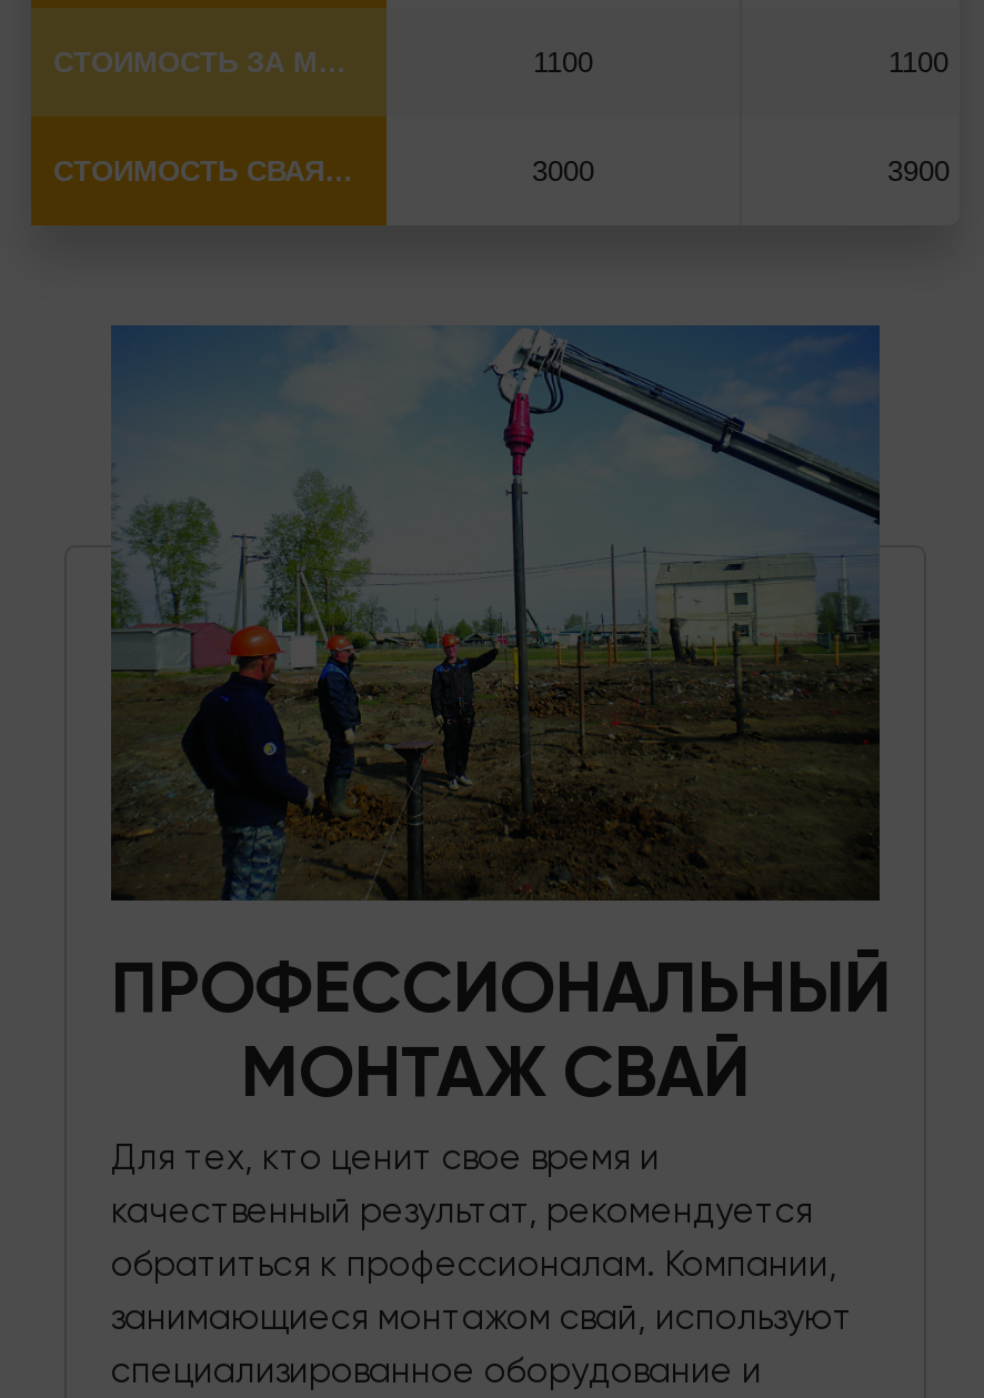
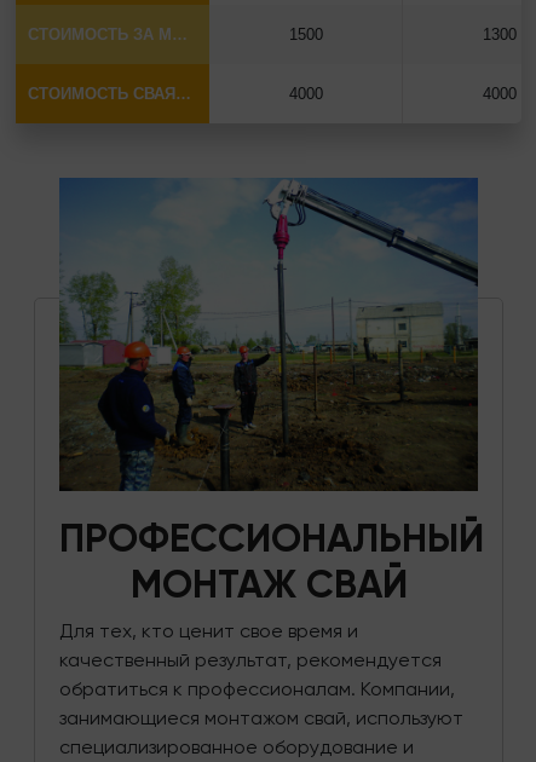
[533,45,593,78] 1100 -> [289,25,322,43] 1500
[888,45,948,78] 1100 -> [482,25,516,43] 1300
[532,154,594,187] 3000 -> [289,84,322,103] 4000
[887,154,950,187] 3900 -> [482,84,516,103] 4000

